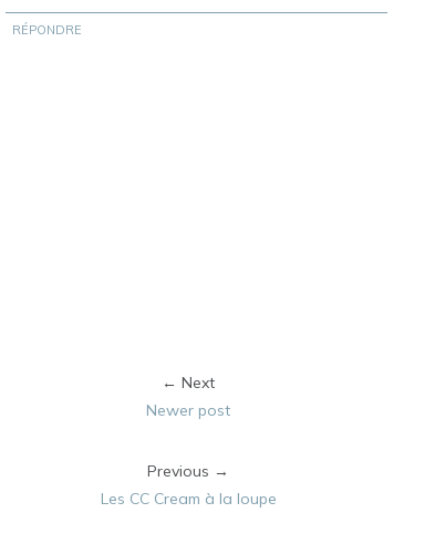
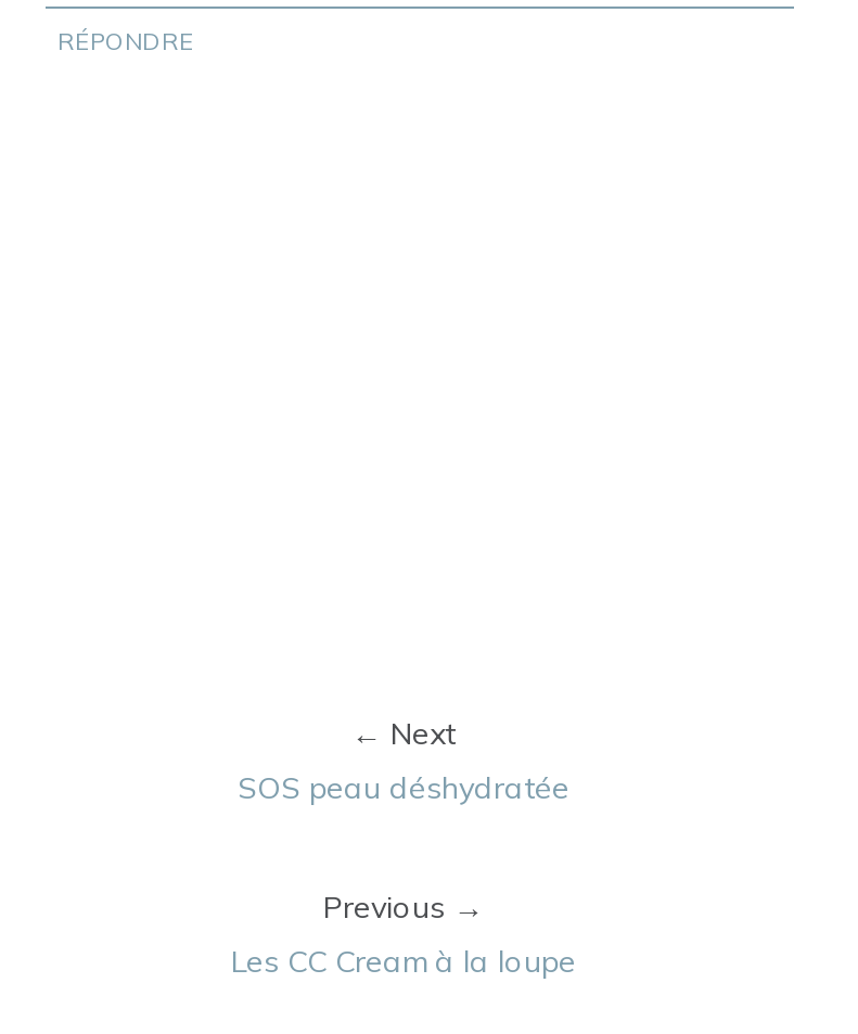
[146,400,230,420] Newer post -> [238,769,569,808] SOS peau déshydratée

